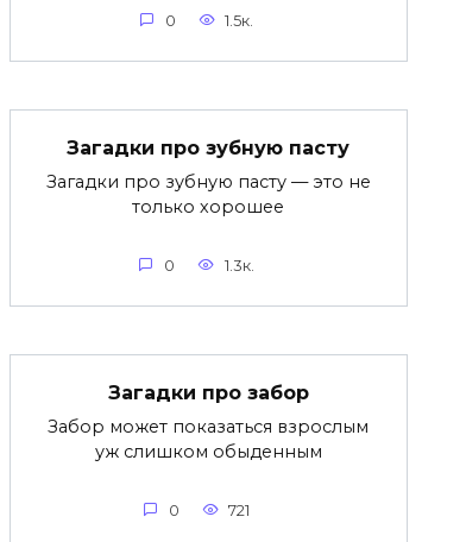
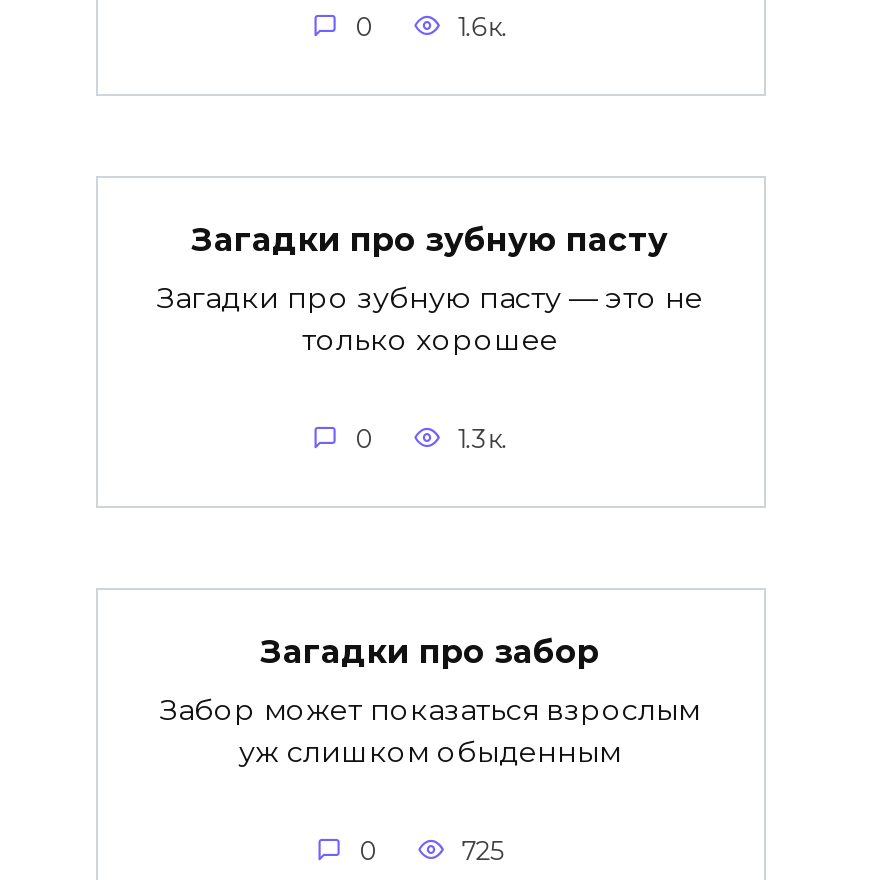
[225,12,253,29] 1.5к. -> [458,12,508,42] 1.6к.
[228,501,250,519] 721 -> [462,836,504,866] 725

